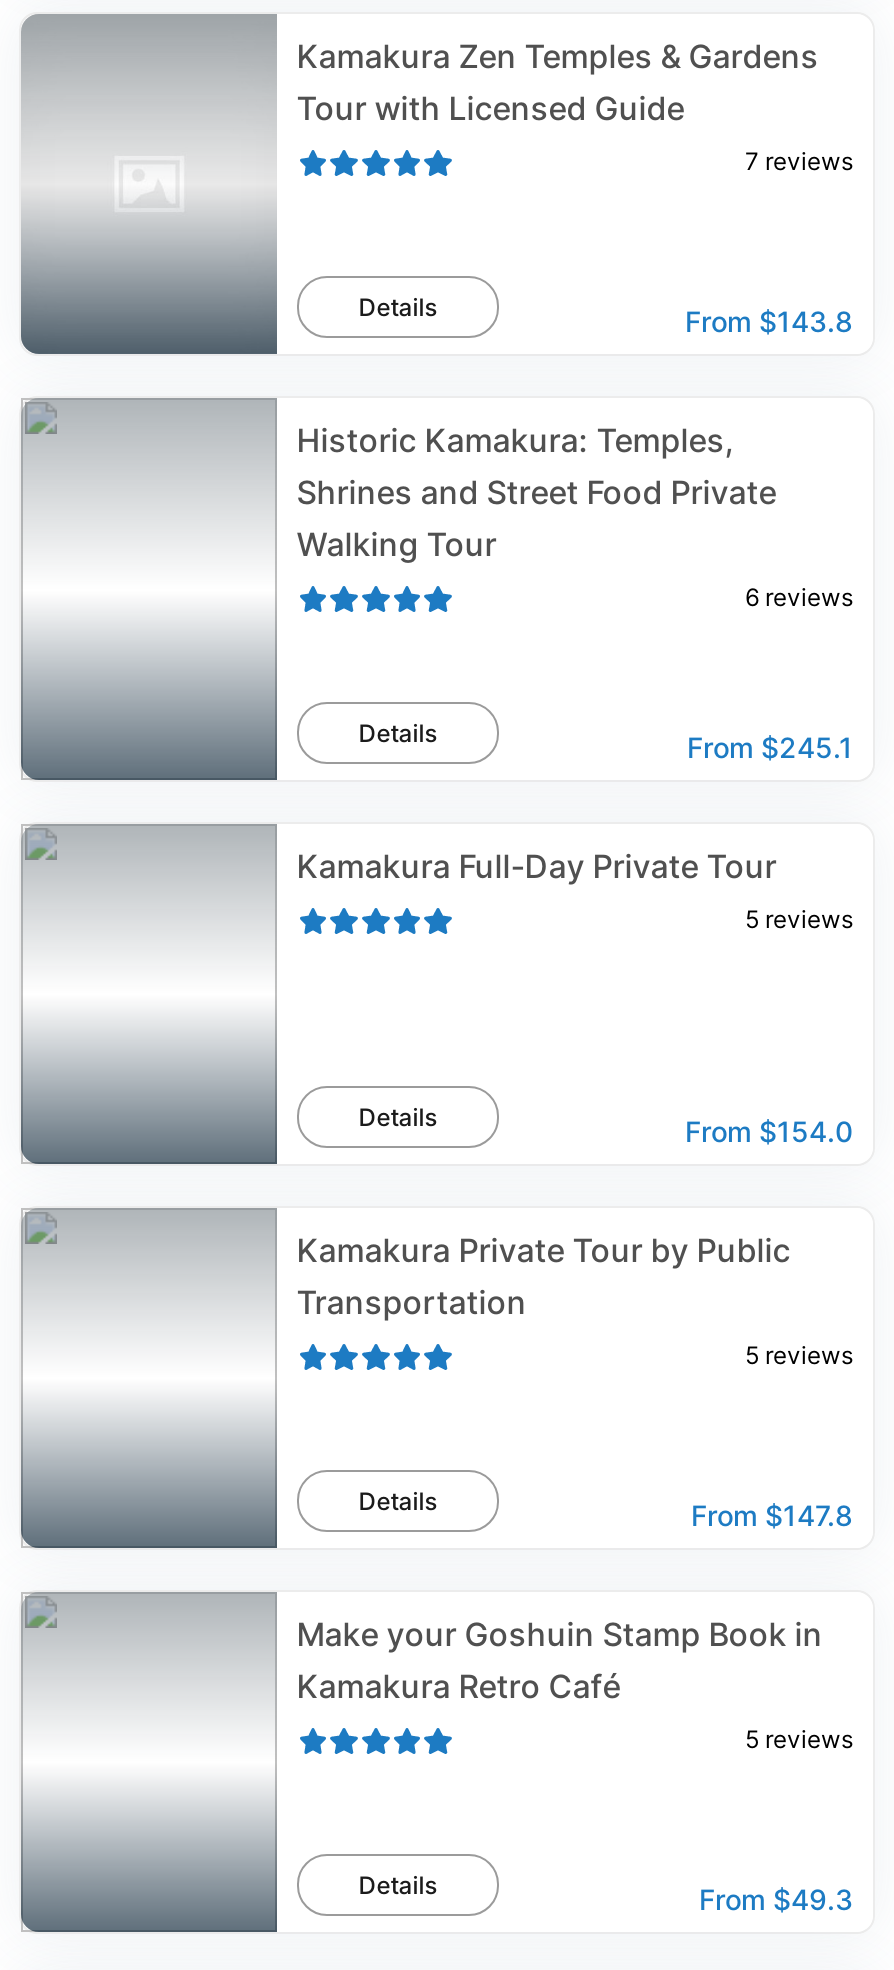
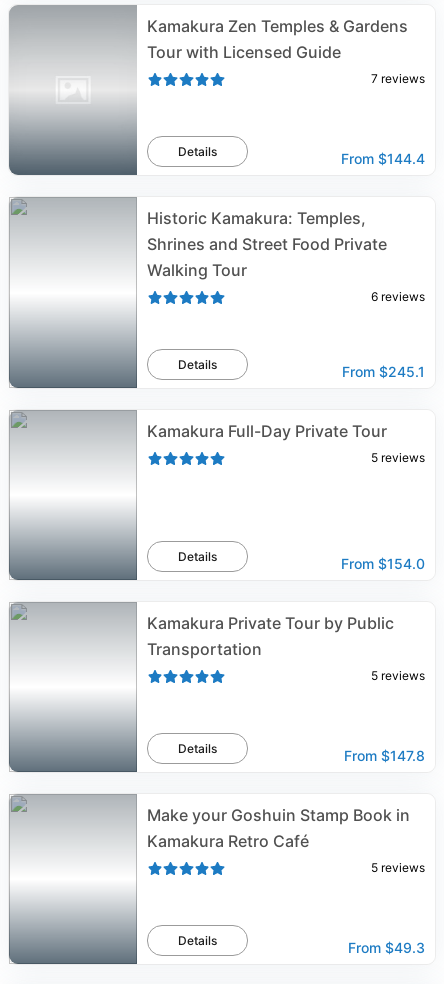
[685,304,853,338] From $143.8 -> [341,150,425,167] From $144.4

